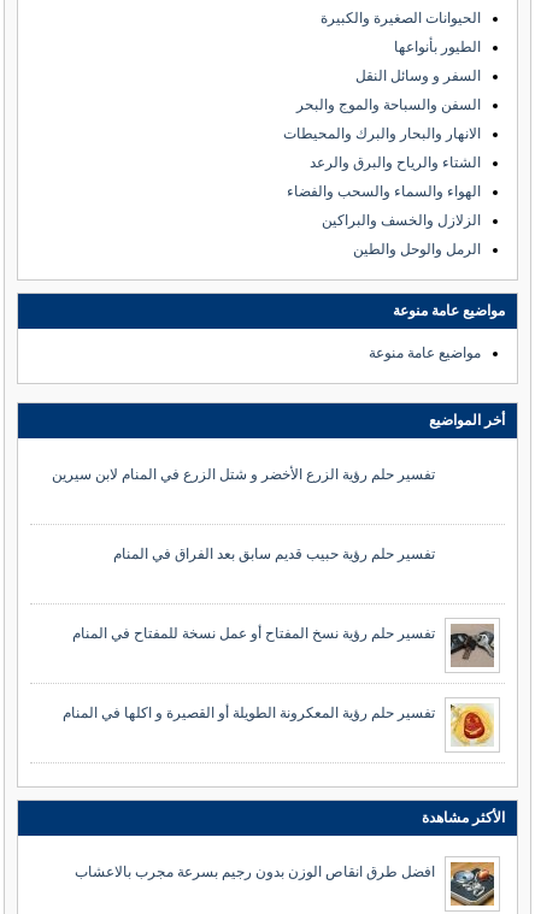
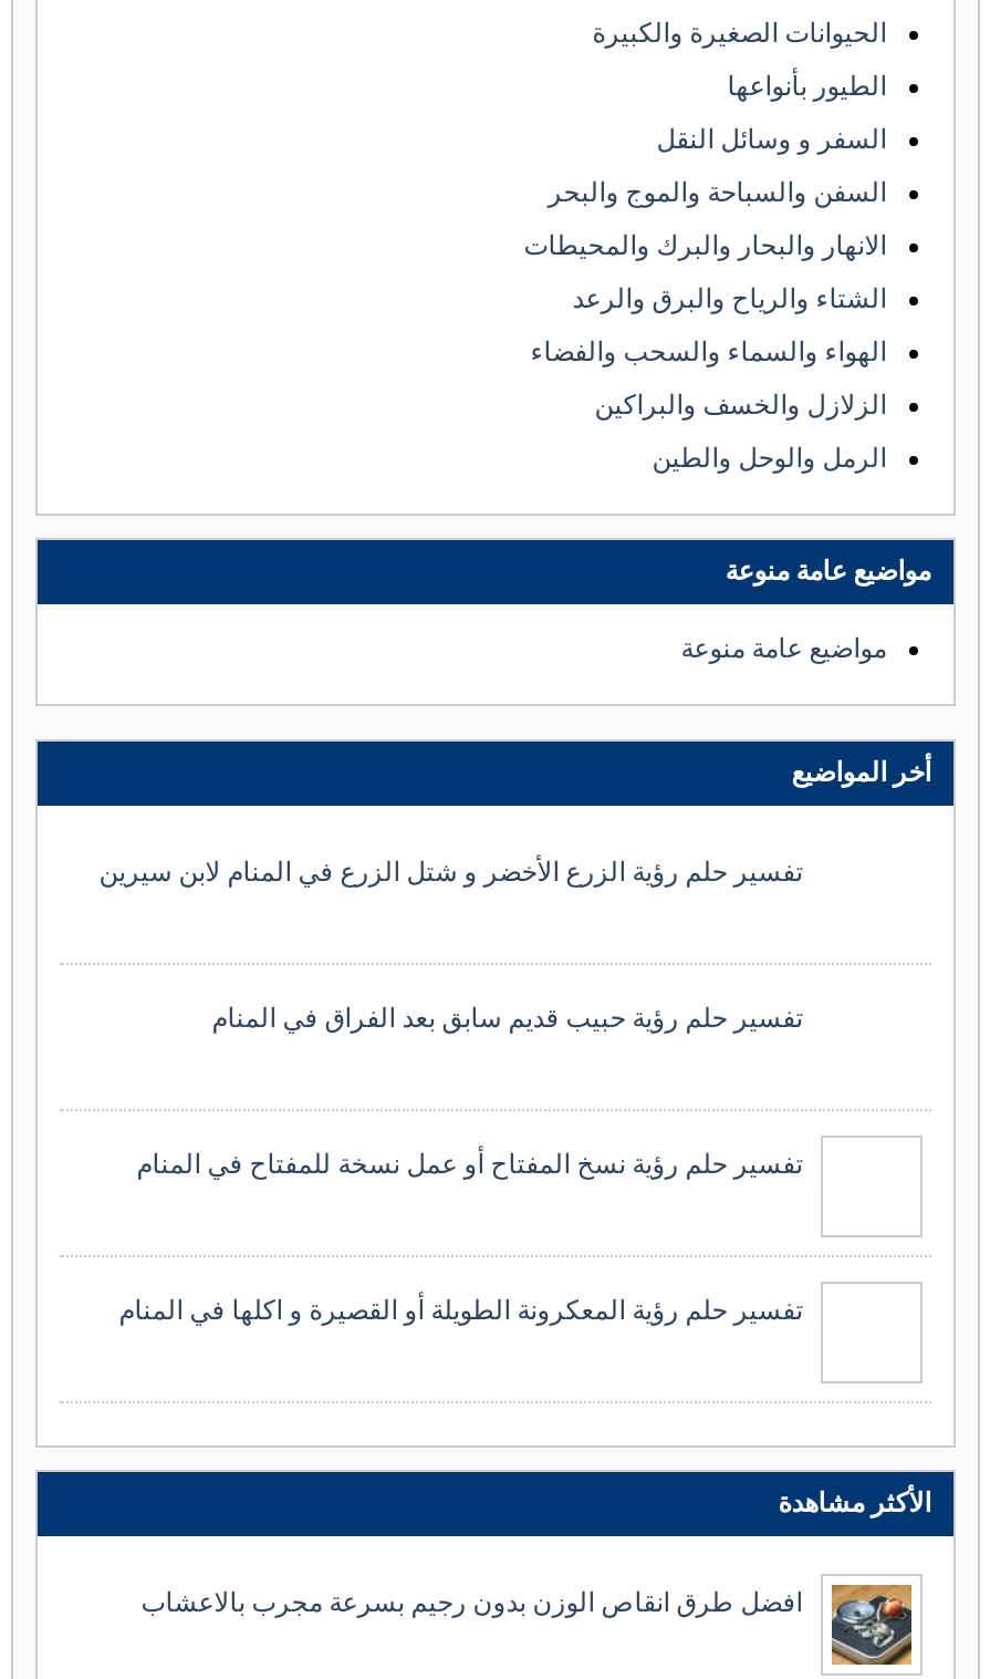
[449,623,495,668] [image] -> none
[449,703,494,747] [image] -> none

